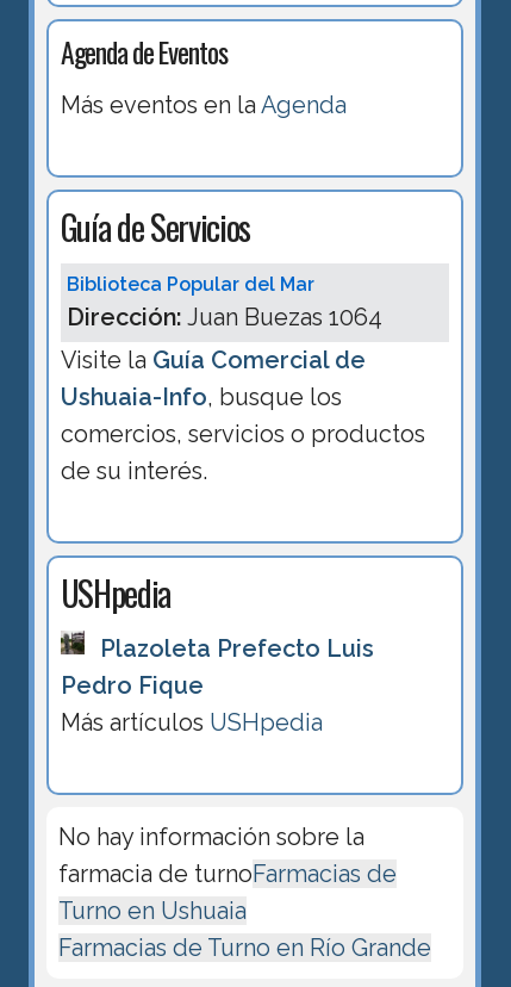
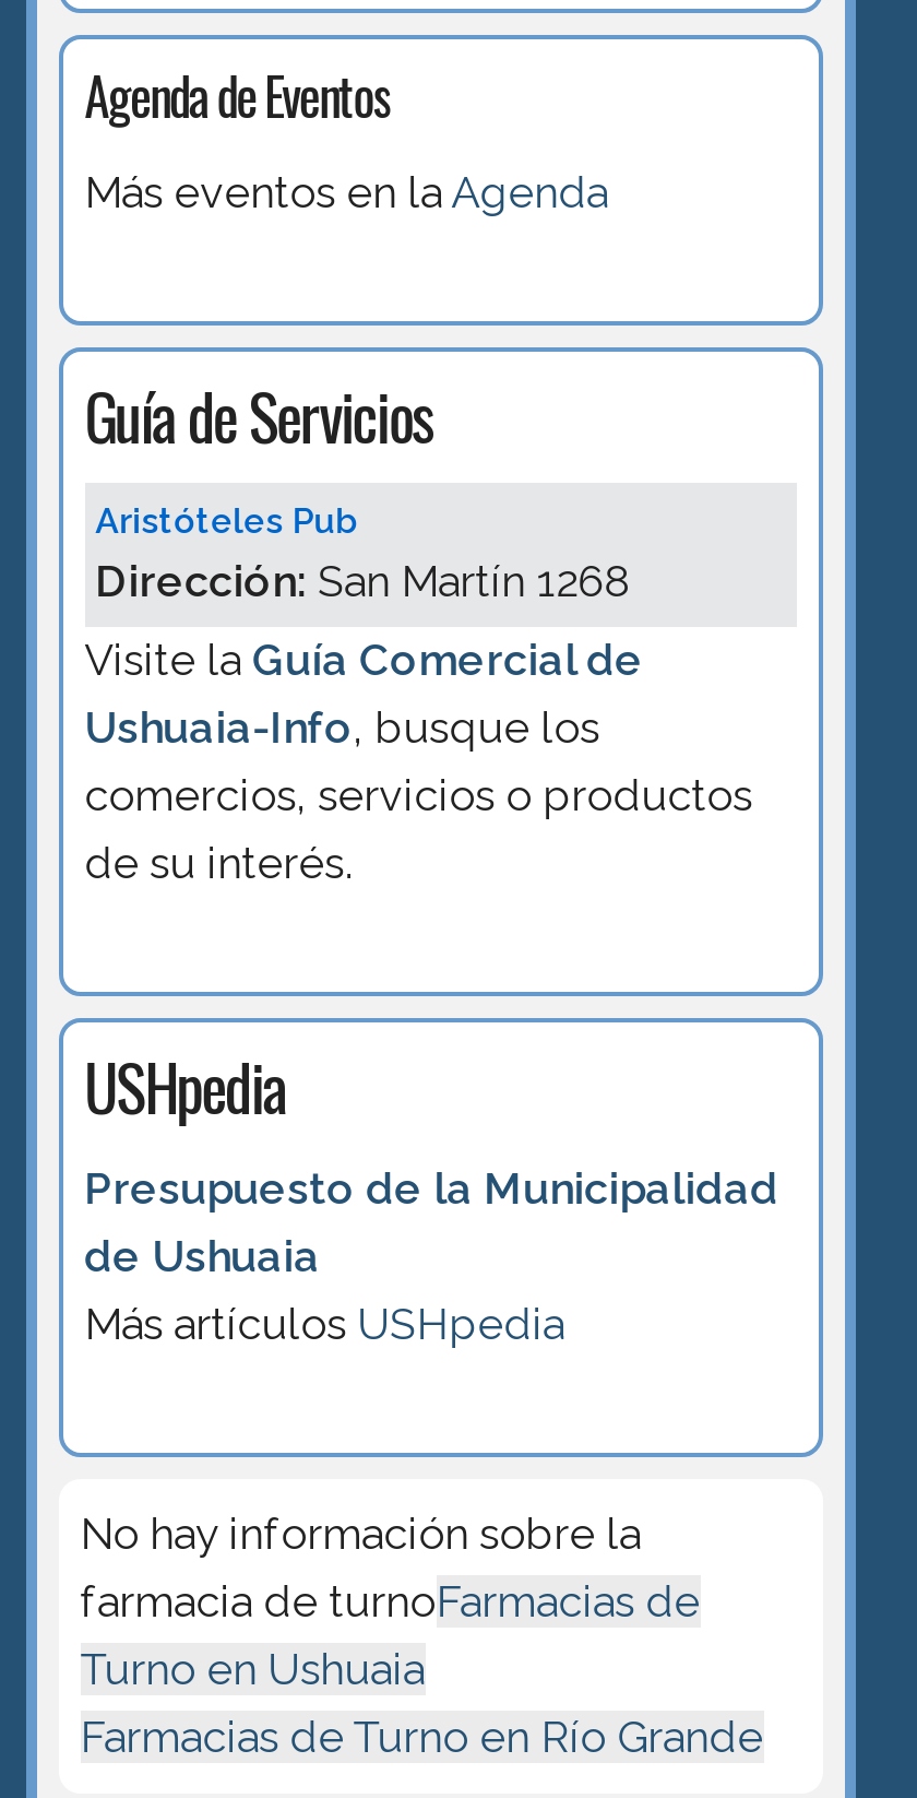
[66,273,382,332] Biblioteca Popular del Mar | Dirección: Juan Buezas 1064 -> [95,501,628,608] Aristóteles Pub | Dirección: San Martín 1268
[60,634,374,699] Plazoleta Prefecto Luis | Pedro Fique -> [84,1161,779,1282] Presupuesto de la Municipalidad | de Ushuaia

